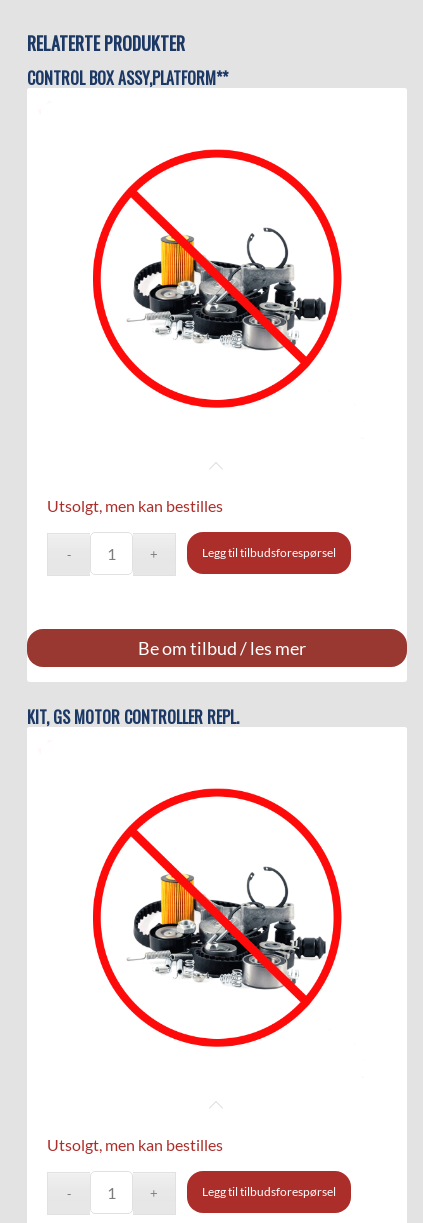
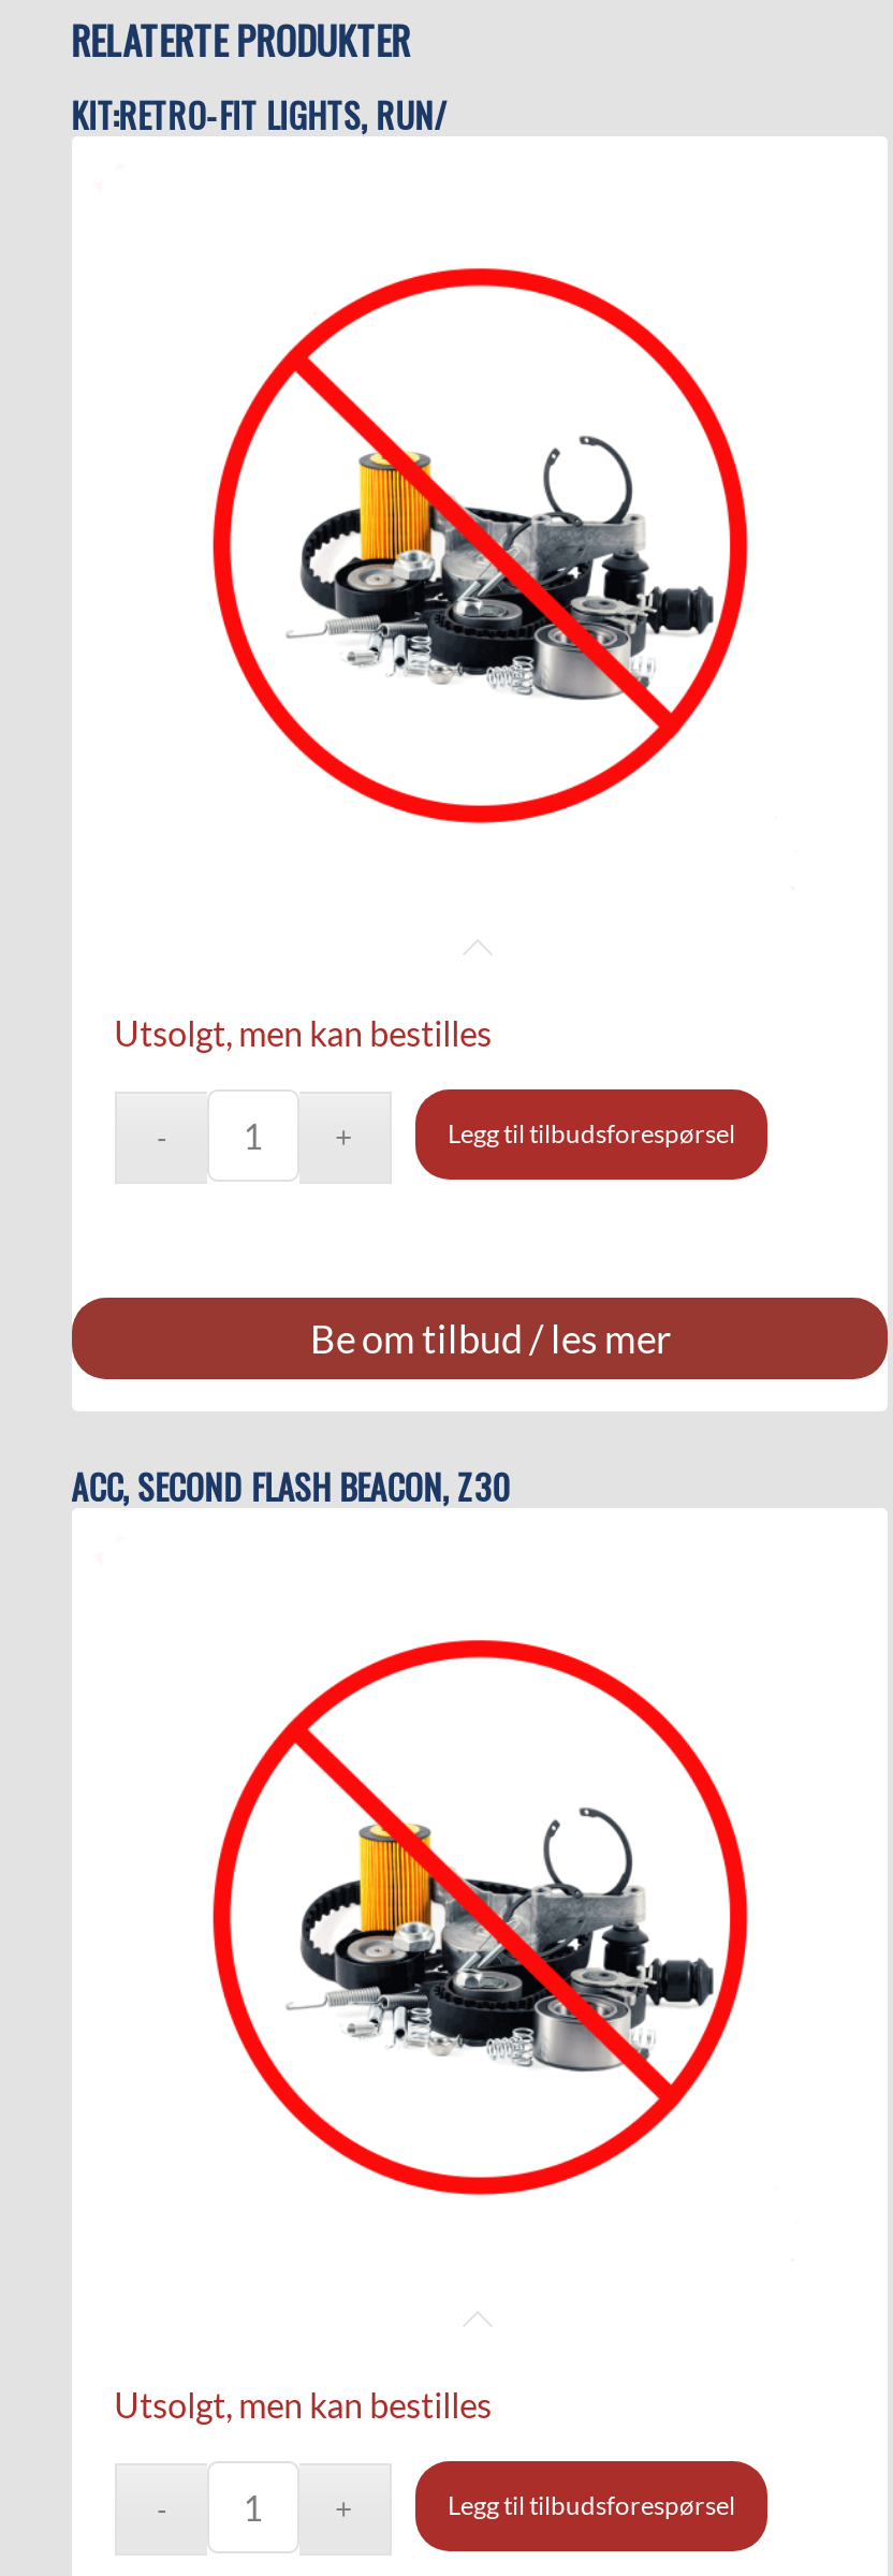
[27,66,228,90] CONTROL BOX ASSY,PLATFORM** -> [71,90,447,141] KIT:RETRO-FIT LIGHTS, RUN/
[27,705,239,729] KIT, GS MOTOR CONTROLLER REPL. -> [71,1461,511,1513] ACC, SECOND FLASH BEACON, Z30

